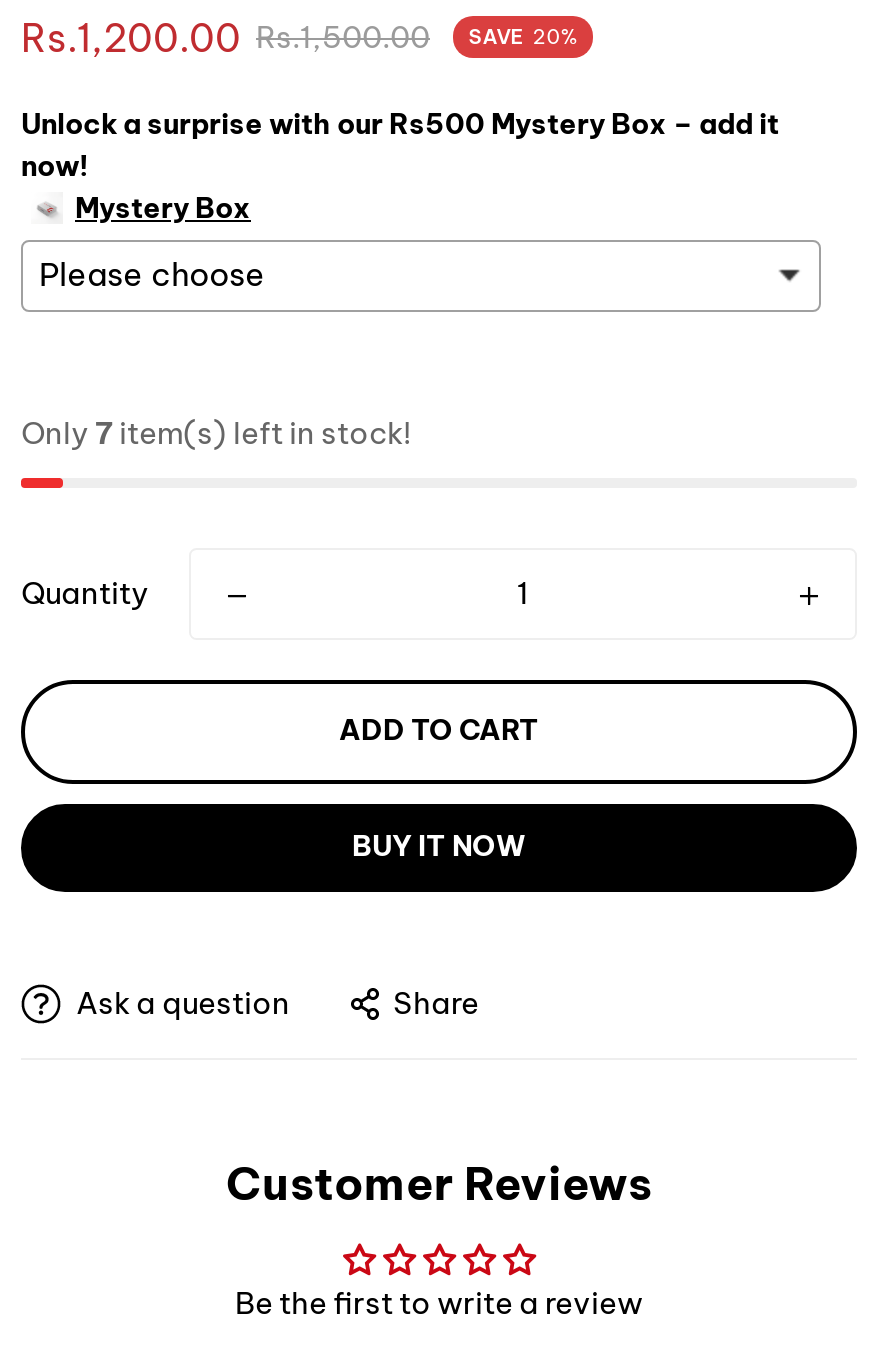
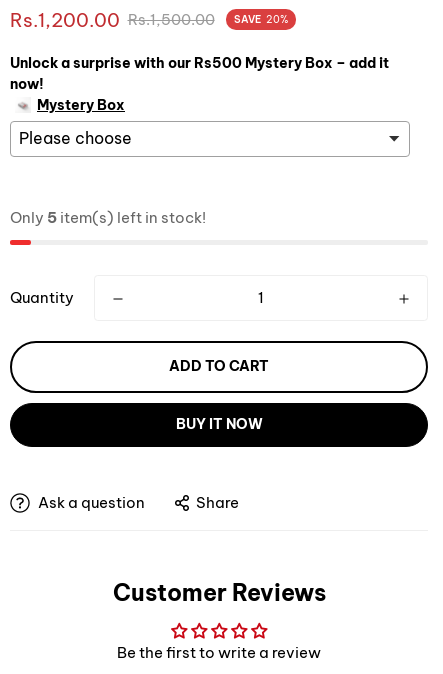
[21,413,411,451] Only 7 item(s) left in stock! -> [10,208,206,227] Only 5 item(s) left in stock!

